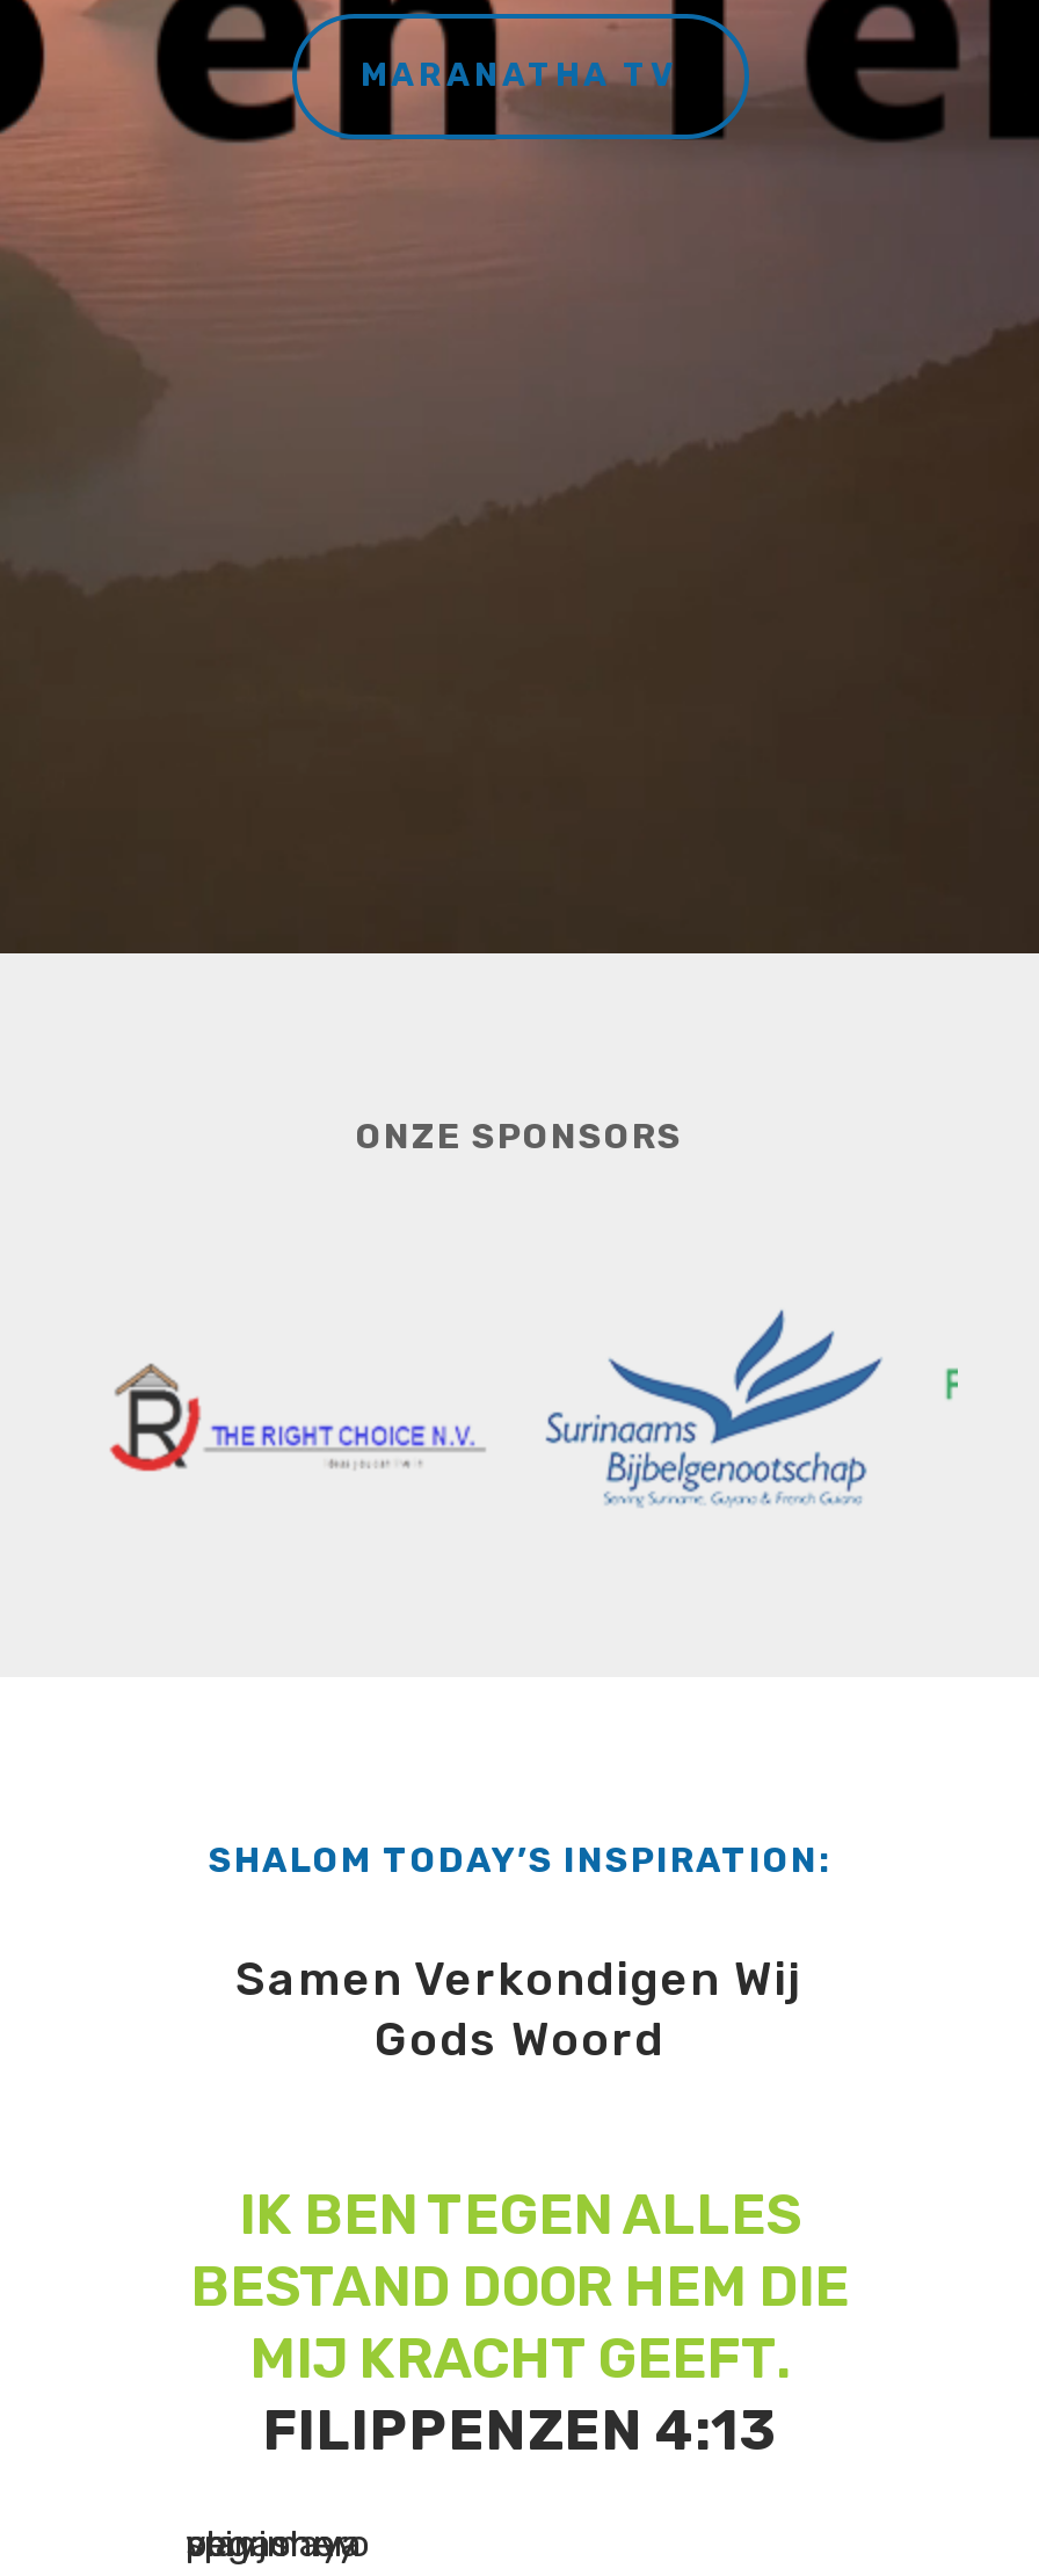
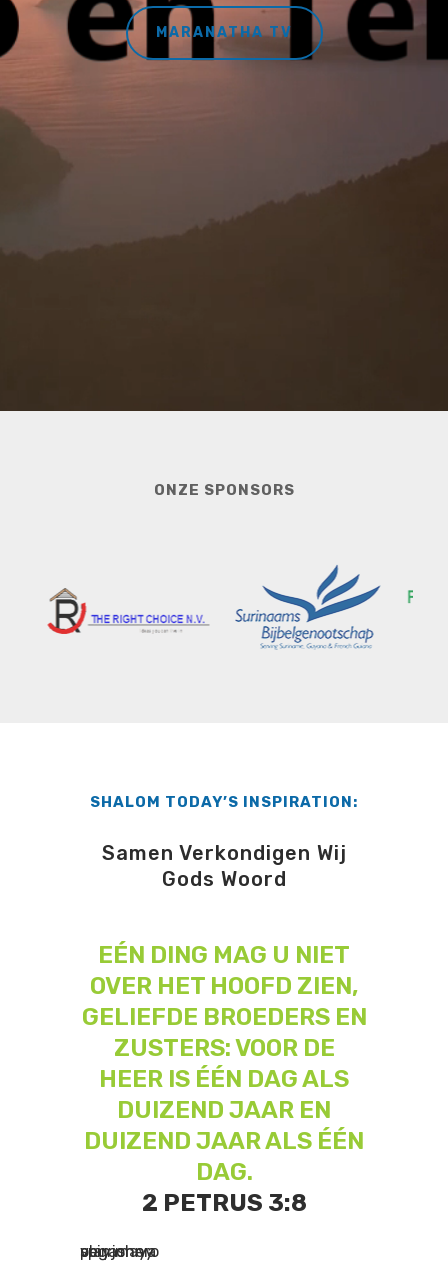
[190,2183,849,2463] IK BEN TEGEN ALLES | BESTAND DOOR HEM DIE | MIJ KRACHT GEEFT. | FILIPPENZEN 4:13 -> [81,941,366,1217] EÉN DING MAG U NIET | OVER HET HOOFD ZIEN, | GELIEFDE BROEDERS EN | ZUSTERS: VOOR DE | HEER IS ÉÉN DAG ALS | DUIZEND JAAR EN | DUIZEND JAAR ALS ÉÉN | DAG. | 2 PETRUS 3:8

